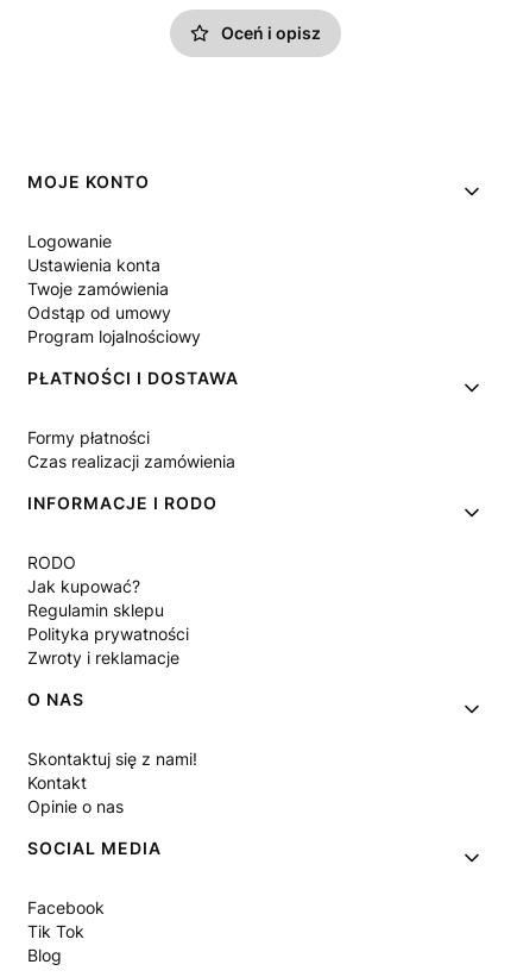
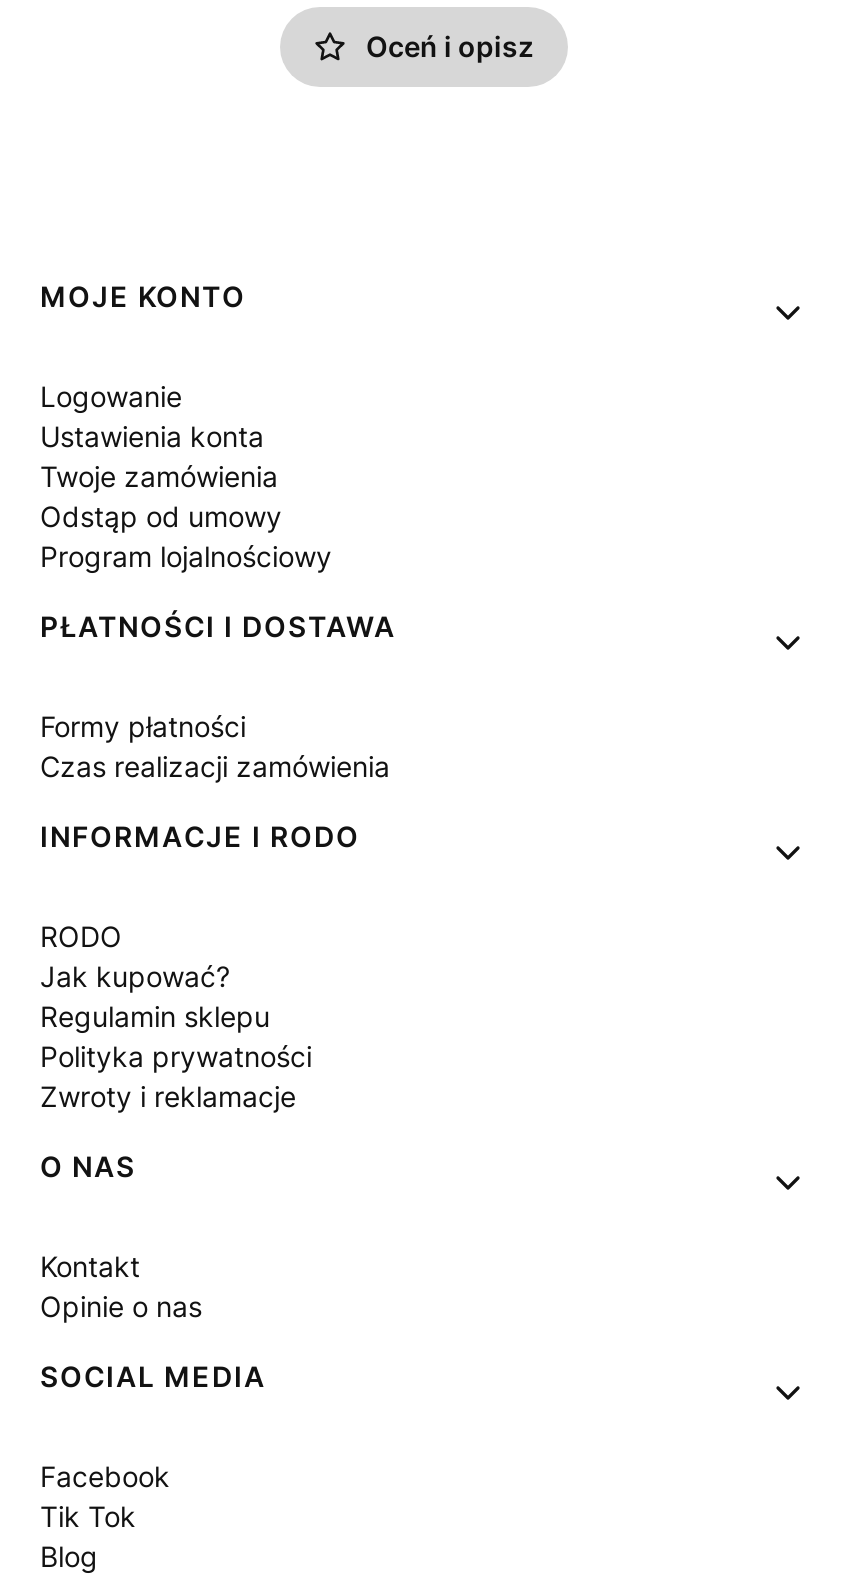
[27,749,197,769] Skontaktuj się z nami! -> none

